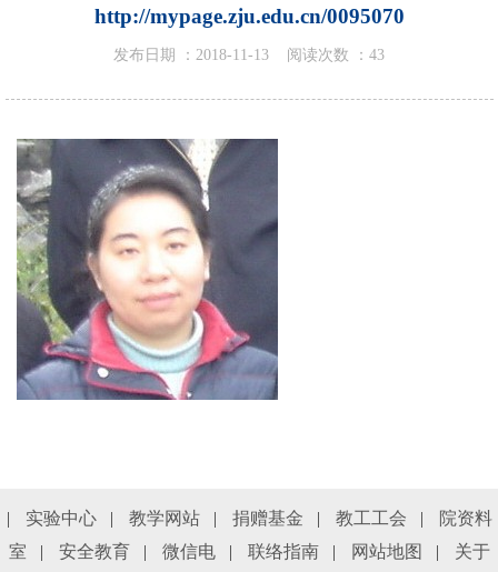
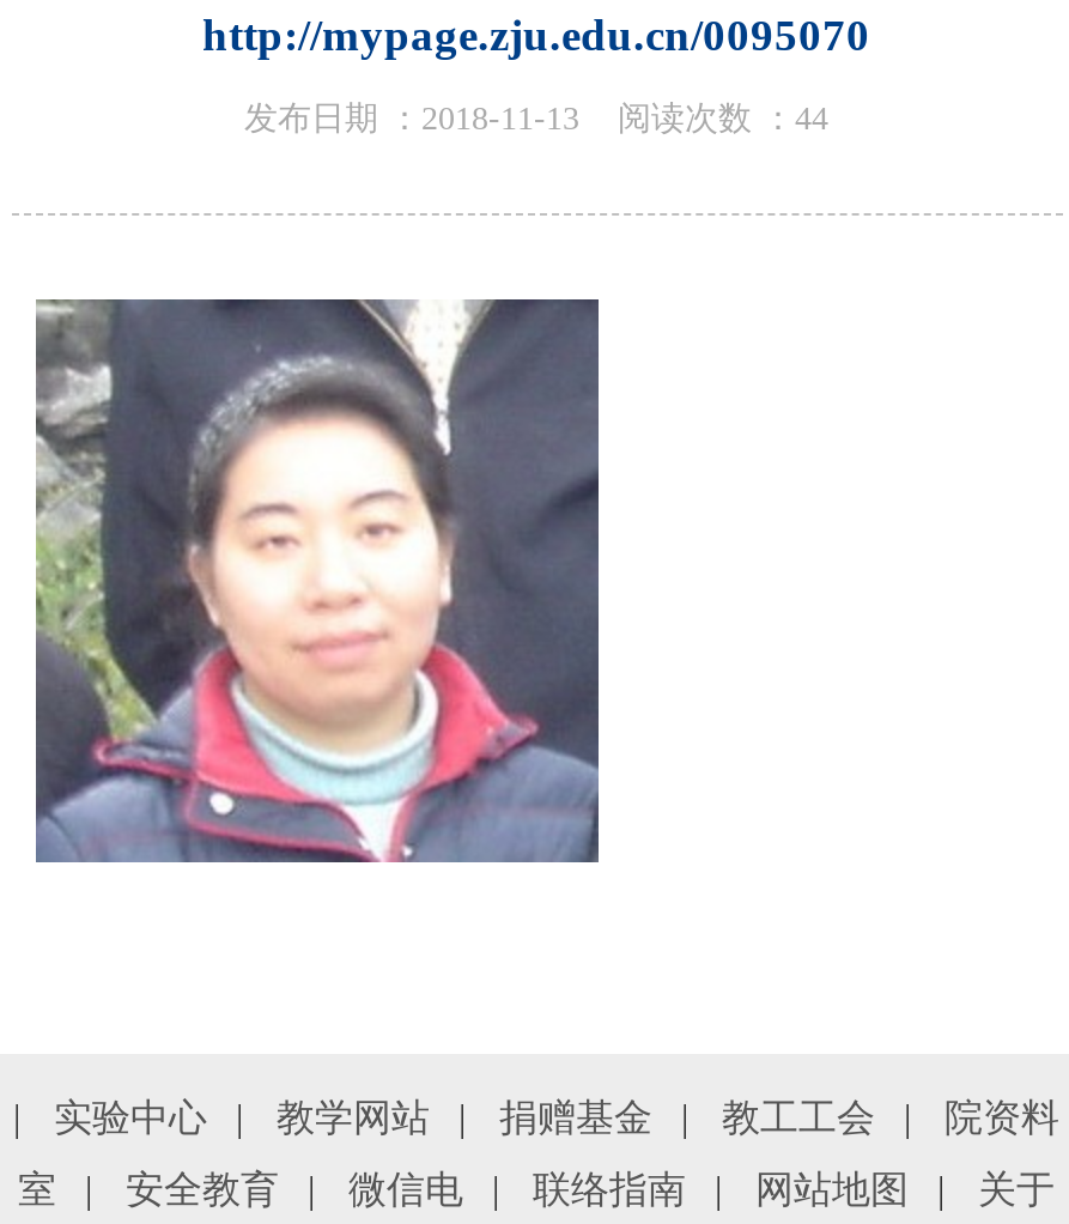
[113,47,385,64] 发布日期 ：2018-11-13阅读次数 ：43 -> [244,101,828,137] 发布日期 ：2018-11-13阅读次数 ：44

